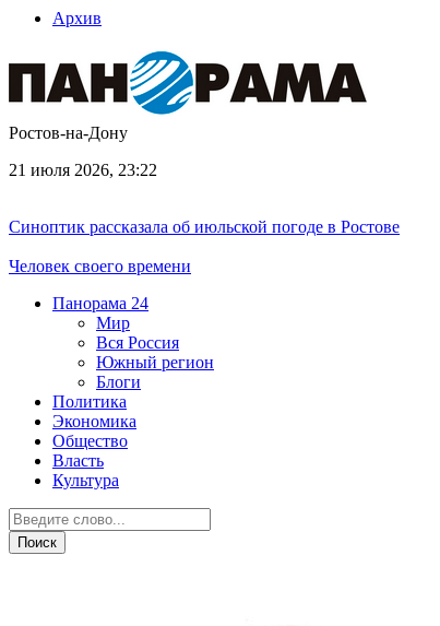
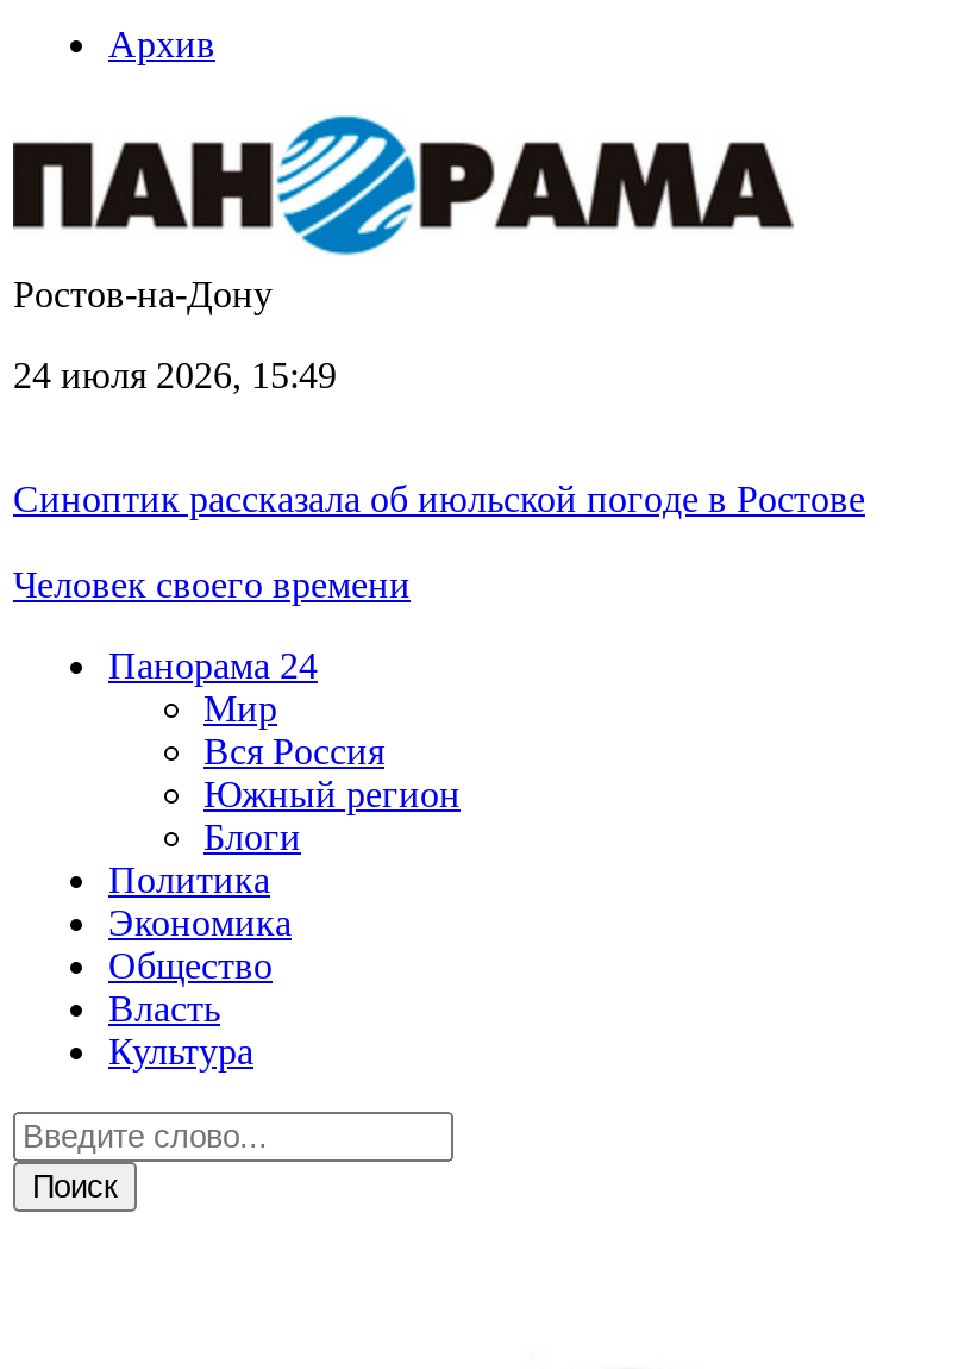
[9,161,157,179] 21 июля 2026, 23:22 -> [13,355,337,396] 24 июля 2026, 15:49

